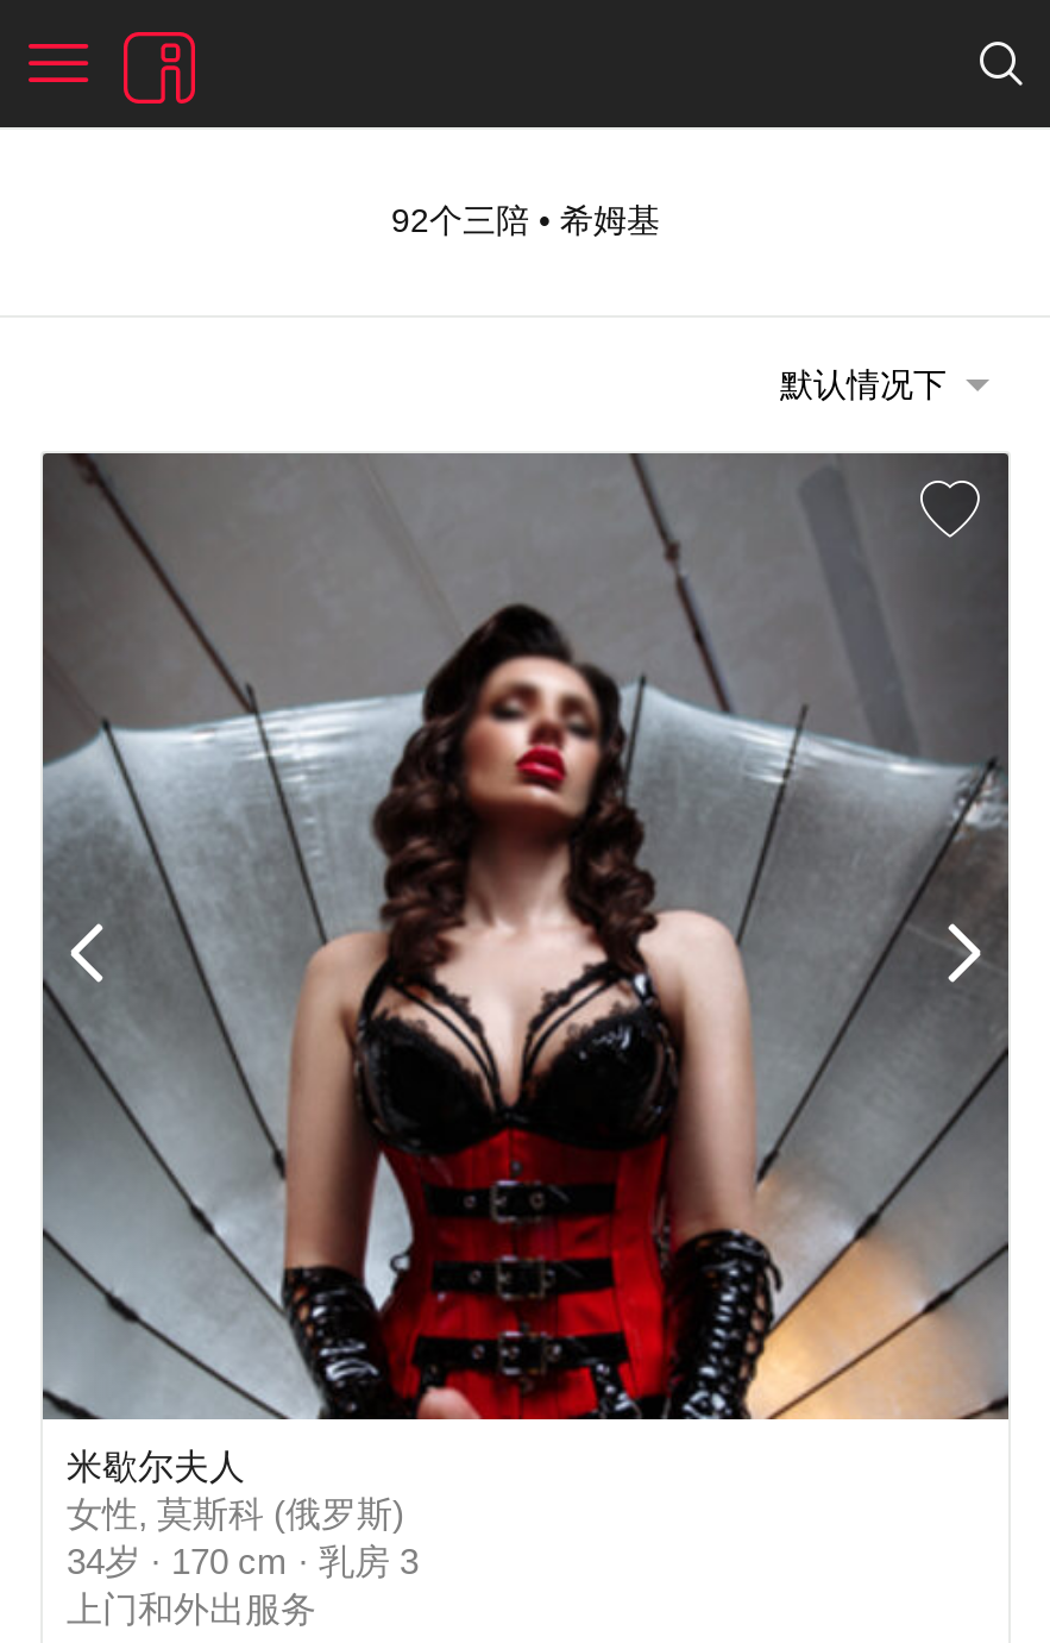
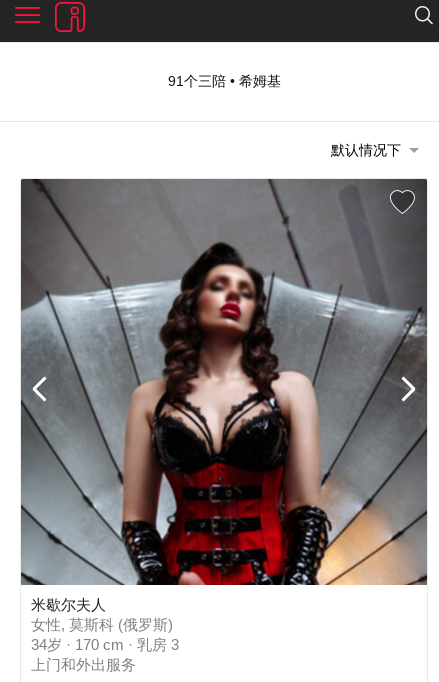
[391,201,660,239] 92个三陪 • 希姆基 -> [167,73,280,89] 91个三陪 • 希姆基

